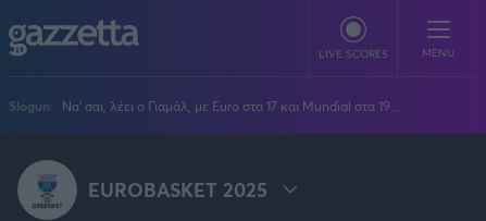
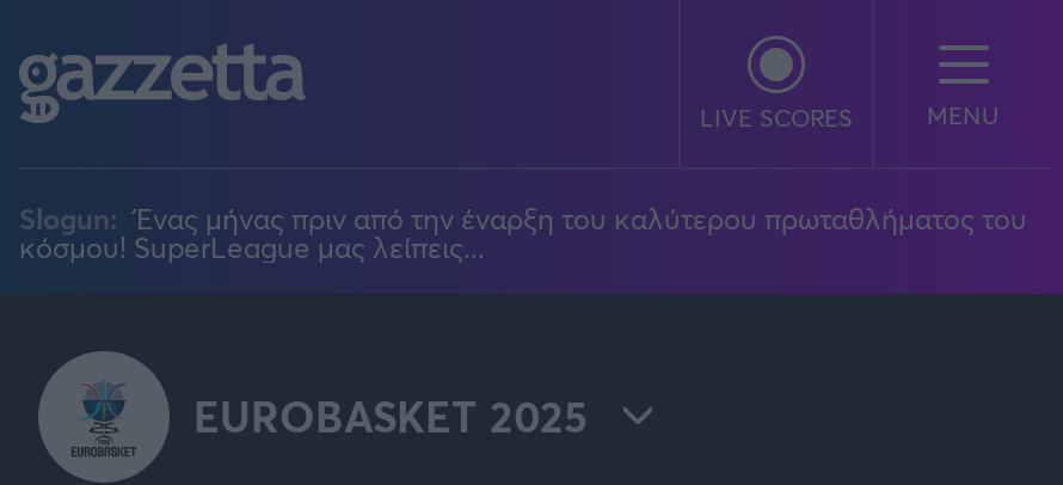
[9,96,400,114] Slogun: Να' σαι, λέει ο Γιαμάλ, με Euro στα 17 και Mundial στα 19... -> [19,197,1027,264] Slogun: Ένας μήνας πριν από την έναρξη του καλύτερου πρωταθλήματος του | κόσμου! SuperLeague μας λείπεις...

